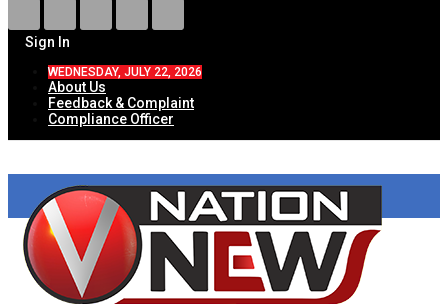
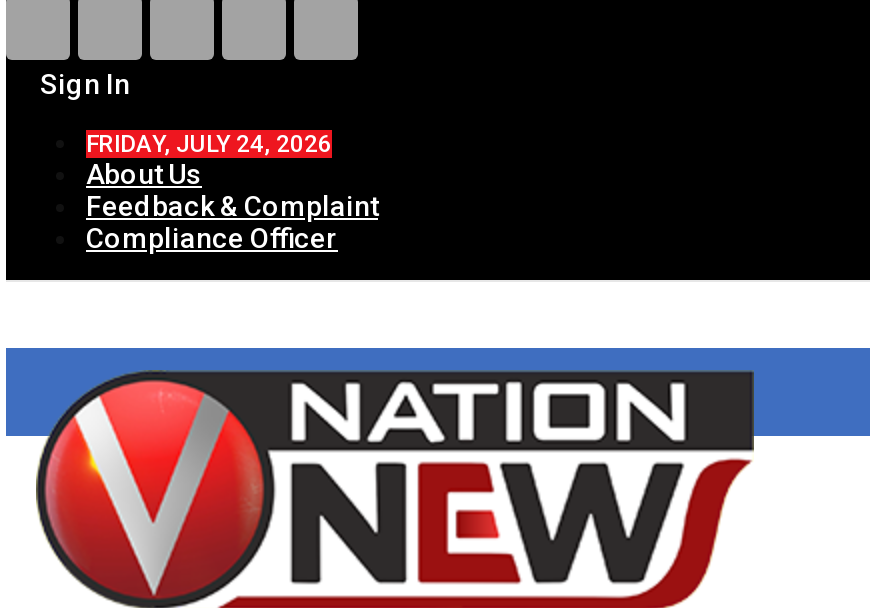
[48,65,202,79] WEDNESDAY, JULY 22, 2026 -> [86,130,332,158] FRIDAY, JULY 24, 2026

